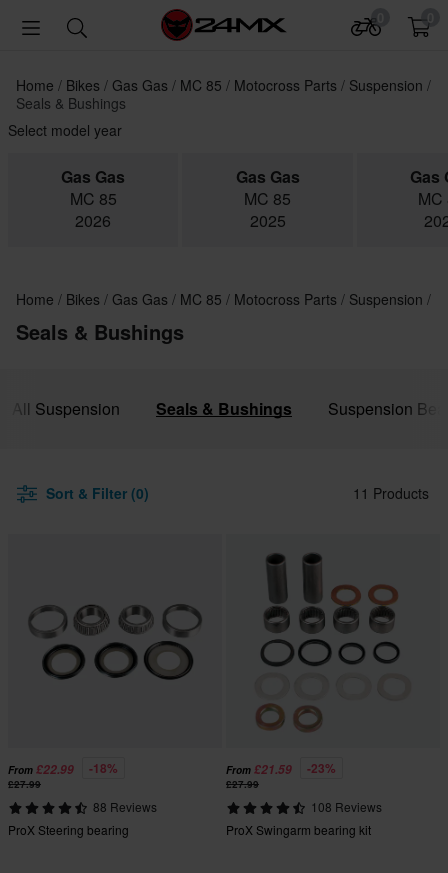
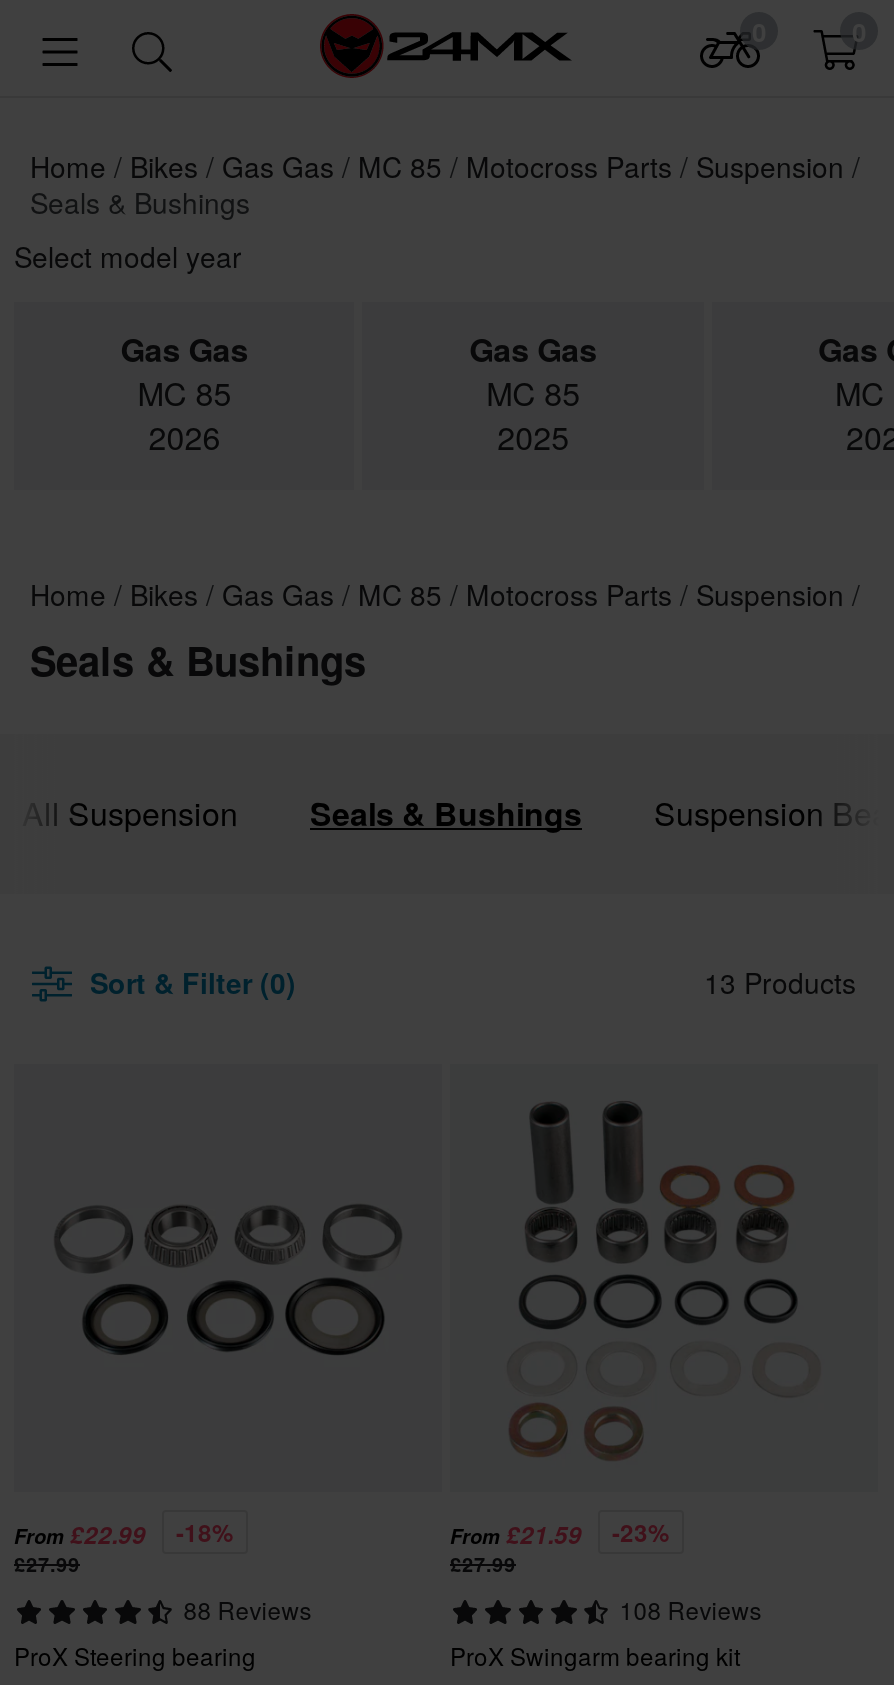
[353,483,429,503] 11 Products -> [704,962,856,1002] 13 Products

